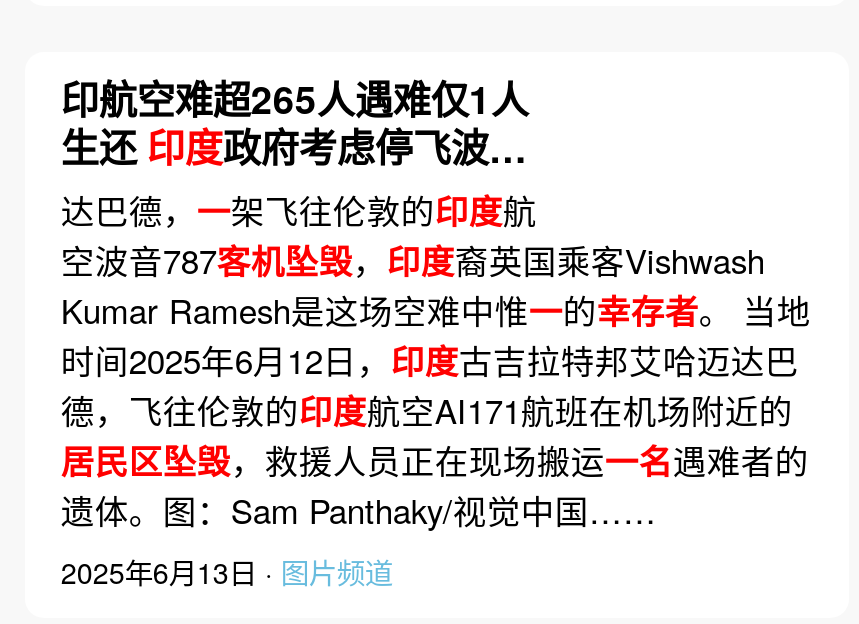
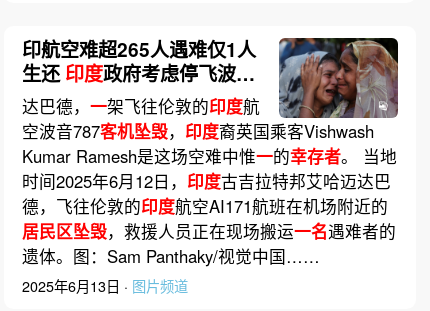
none -> [278,37,399,119] [image]

